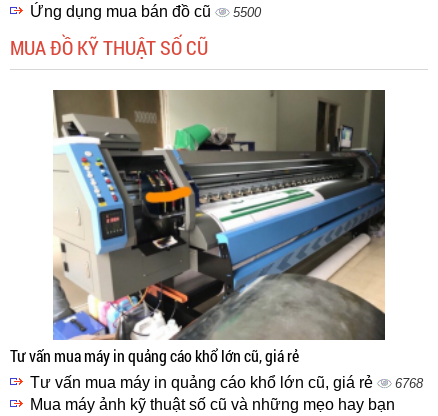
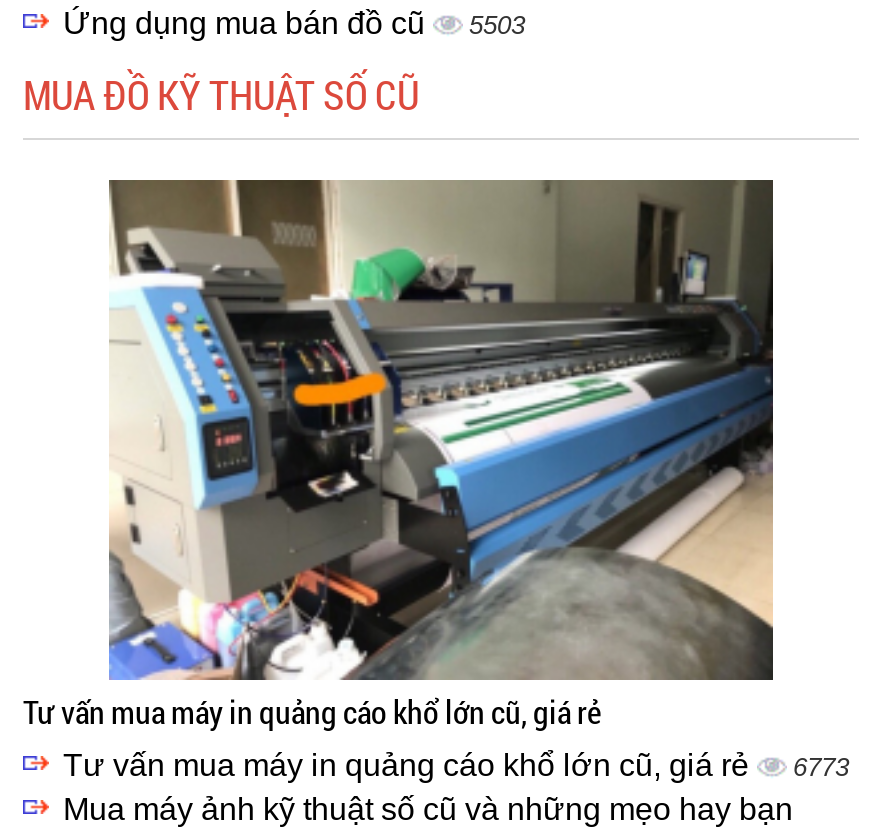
[30,3,261,20] Ứng dụng mua bán đồ cũ 5500 -> [63,6,525,40] Ứng dụng mua bán đồ cũ 5503
[30,374,423,391] Tư vấn mua máy in quảng cáo khổ lớn cũ, giá rẻ 6768 -> [63,748,849,782] Tư vấn mua máy in quảng cáo khổ lớn cũ, giá rẻ 6773

